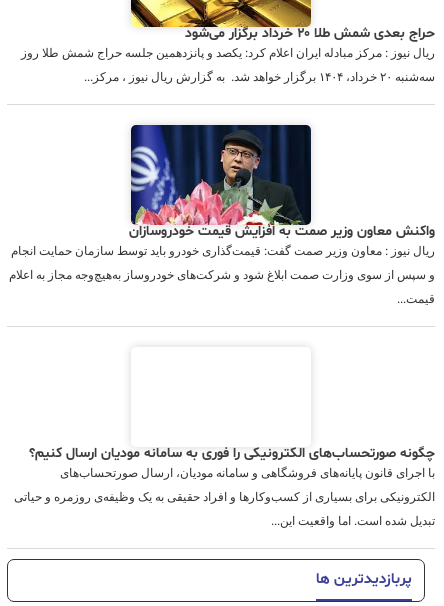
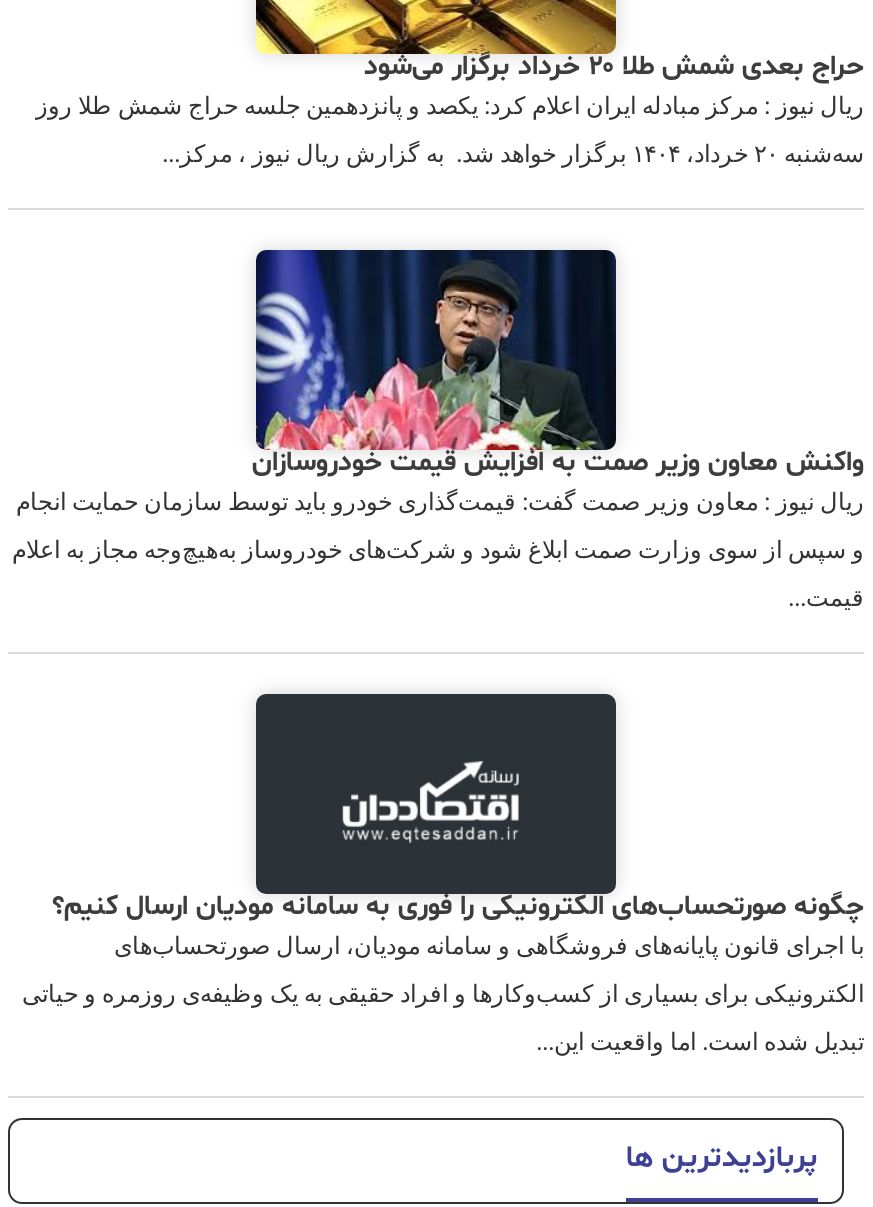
none -> [254,692,618,884] [image]

